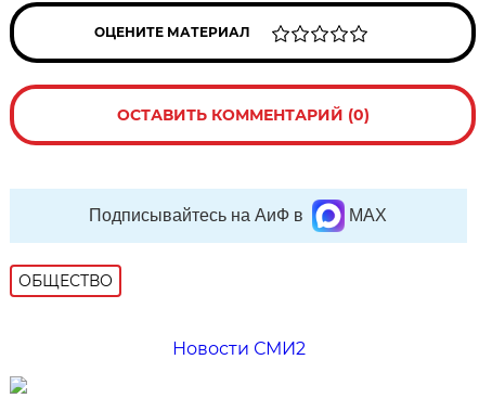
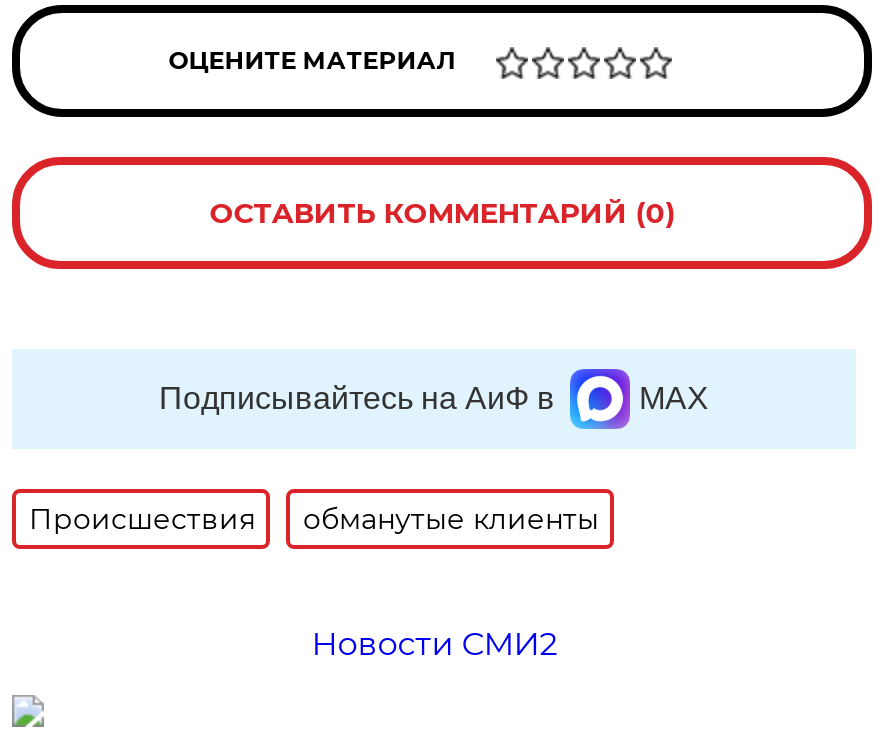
[19,271,113,291] ОБЩЕСТВО -> [29,501,599,537] Происшествия | обманутые клиенты

